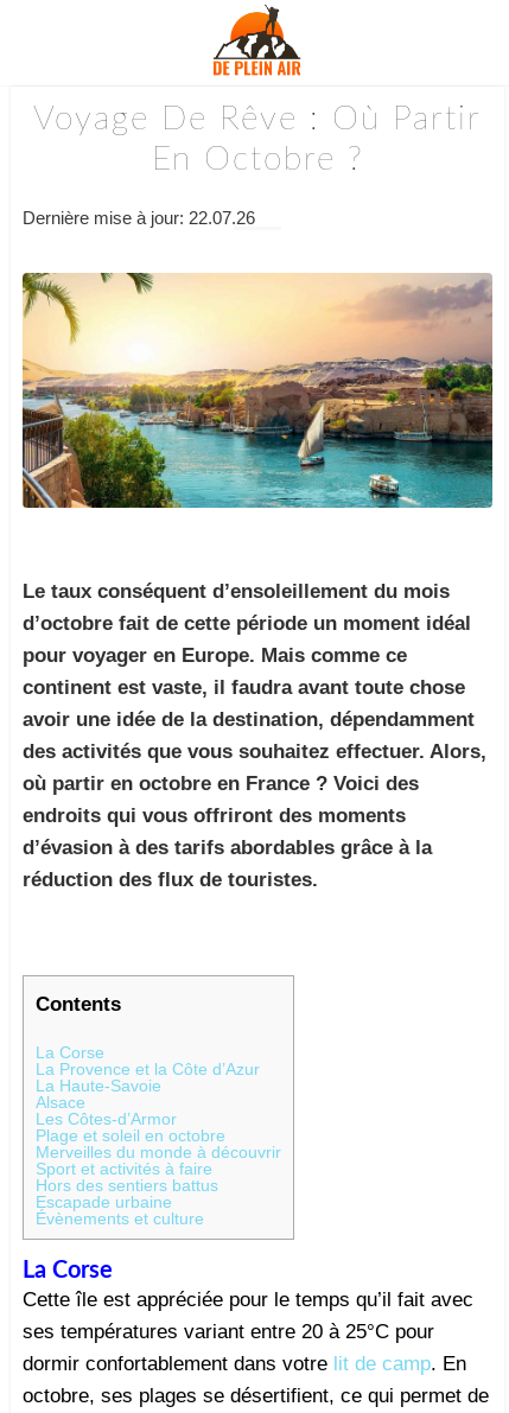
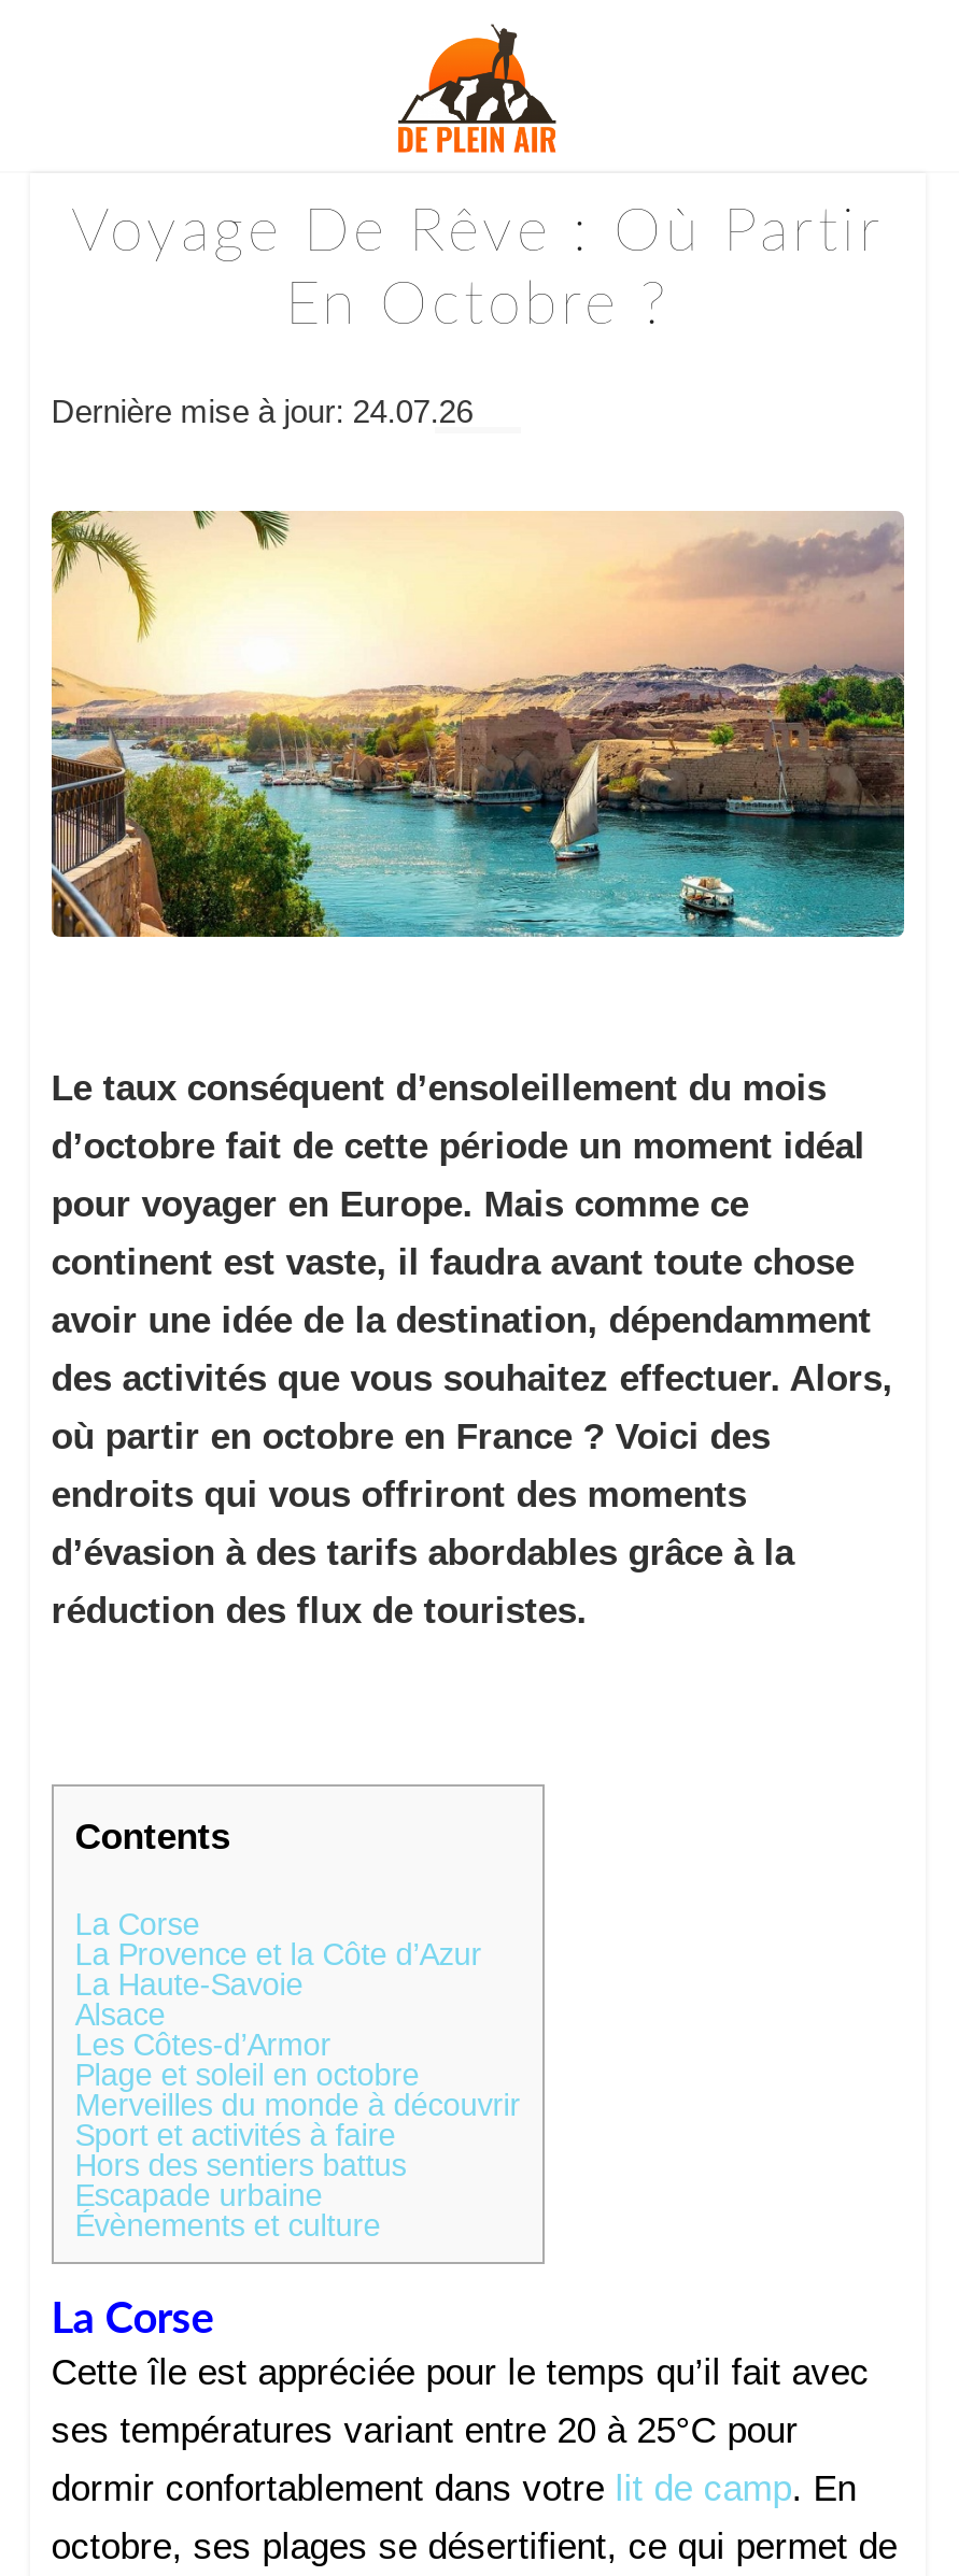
[22,208,255,228] Dernière mise à jour: 22.07.26 -> [51,393,473,429] Dernière mise à jour: 24.07.26

